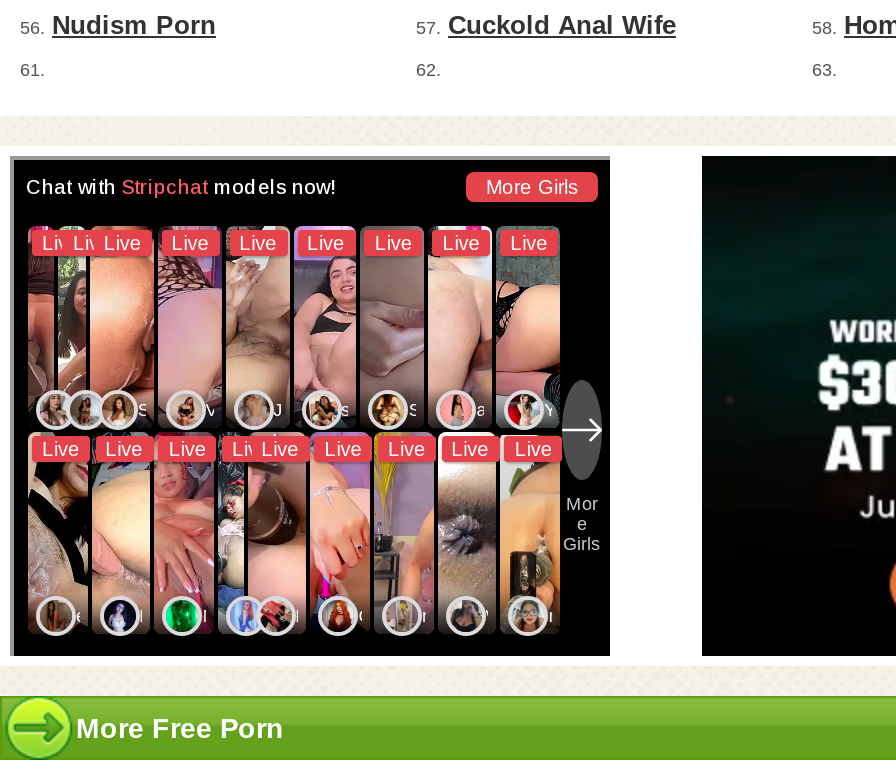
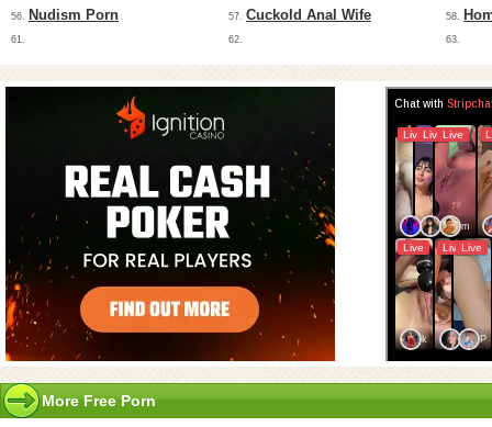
[8,158,612,658] [image] -> [4,87,336,362] [image]
[702,156,890,652] [image] -> [387,88,489,358] [image]

